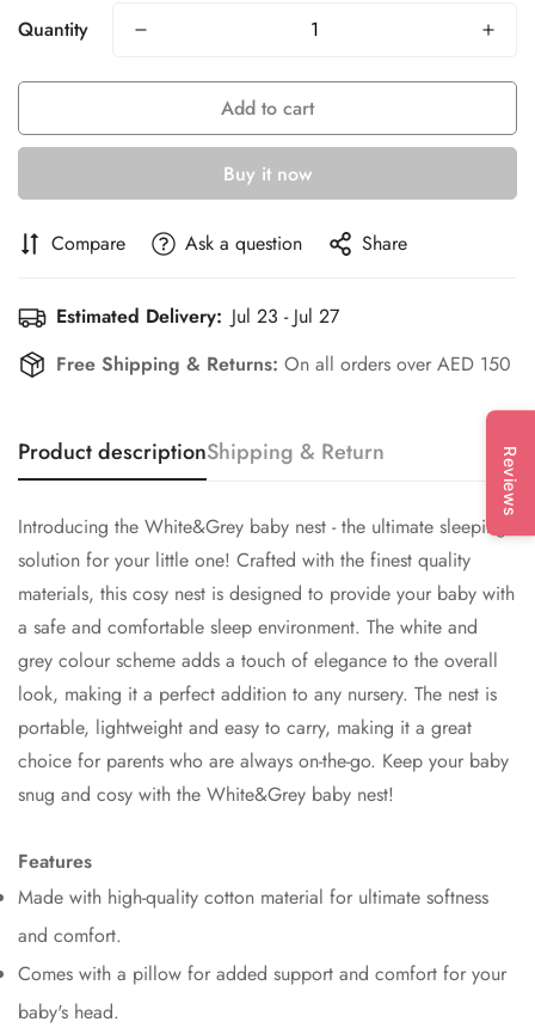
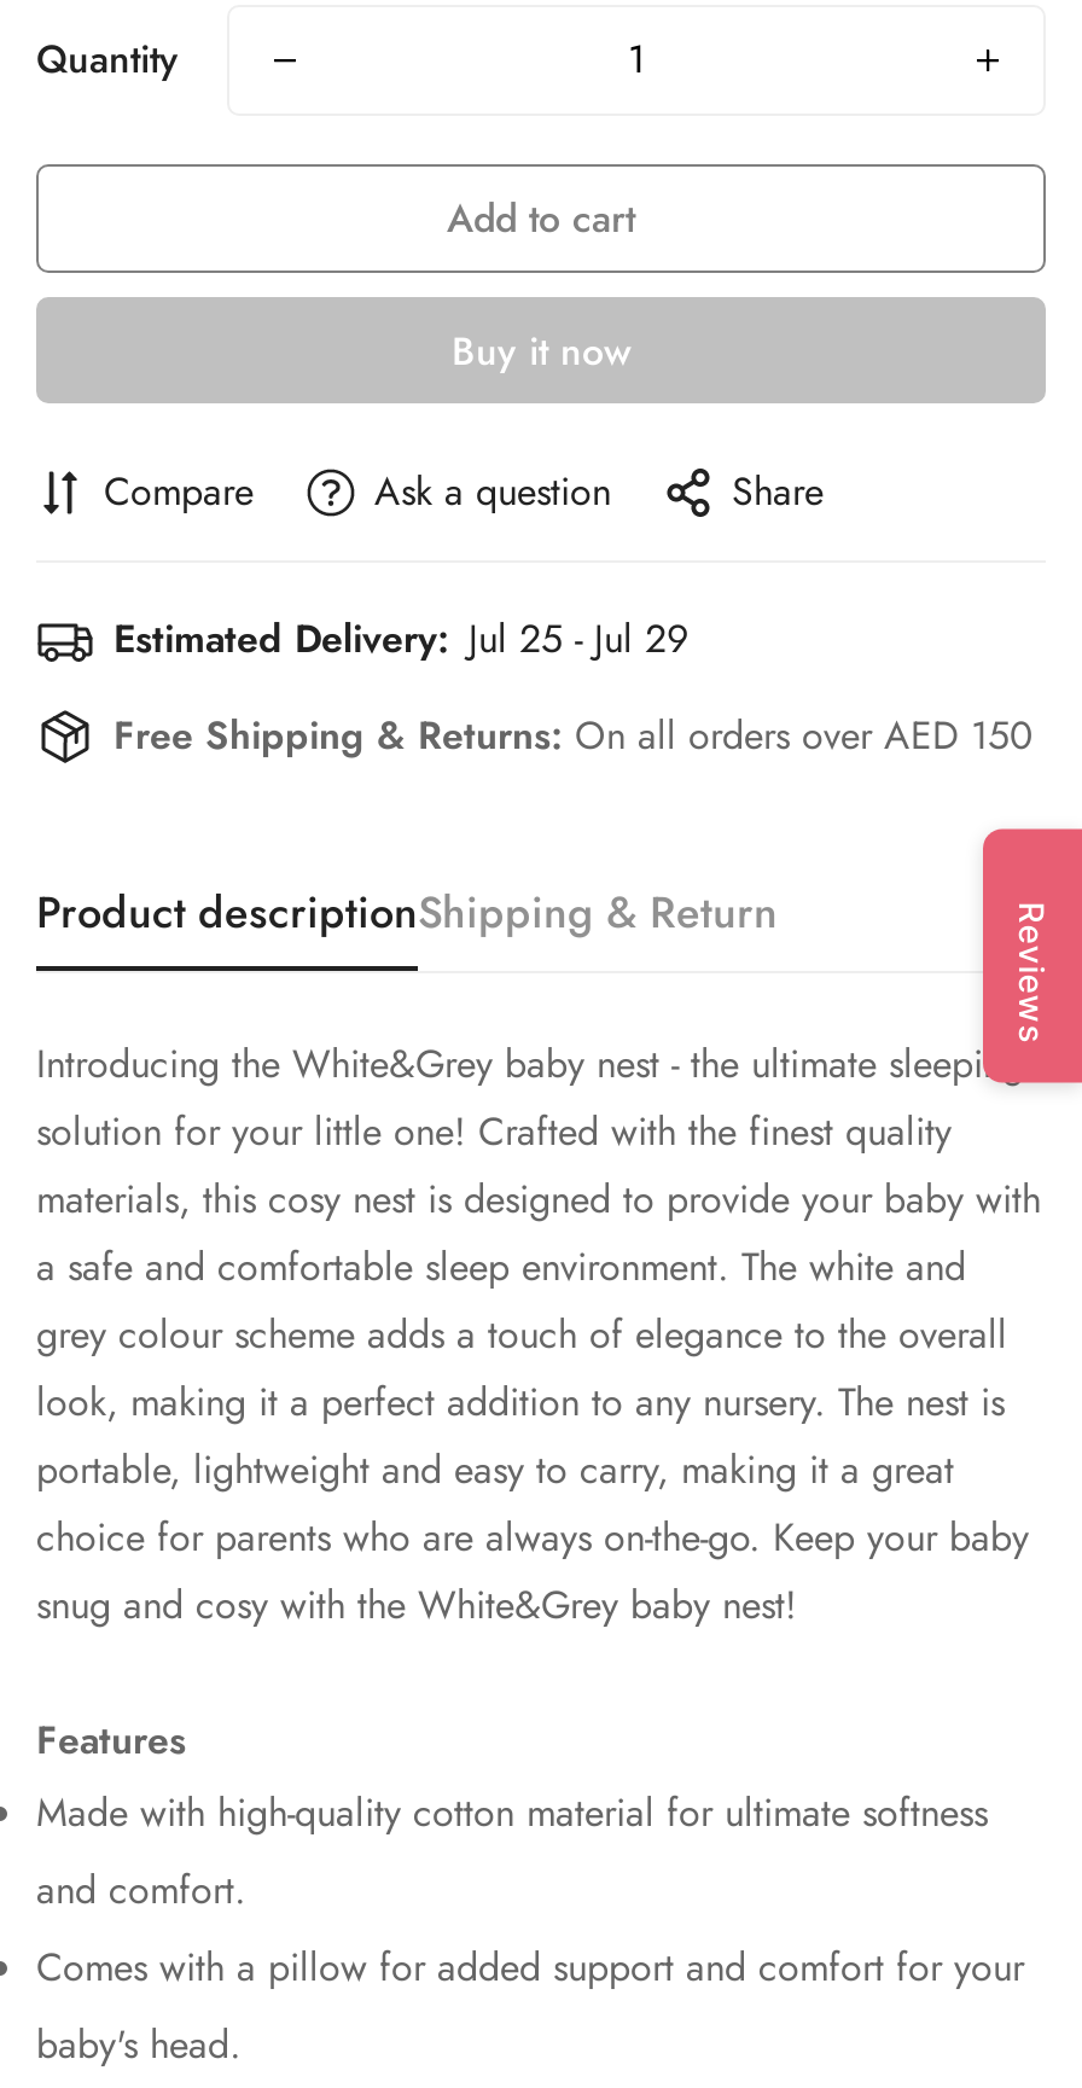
[56,302,339,330] Estimated Delivery: Jul 23 - Jul 27 -> [114,611,688,667] Estimated Delivery: Jul 25 - Jul 29

